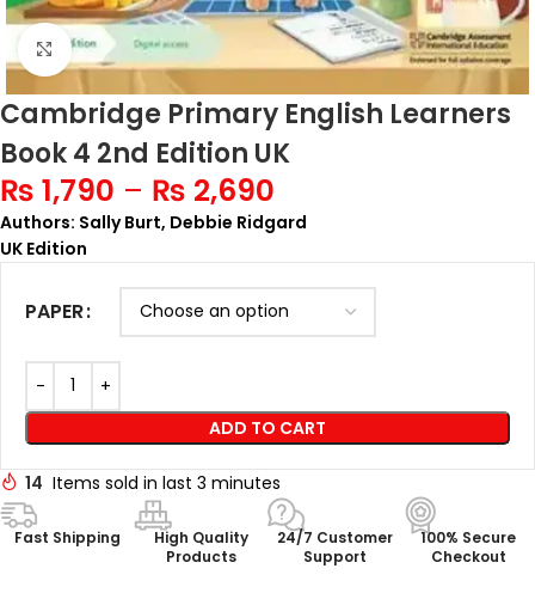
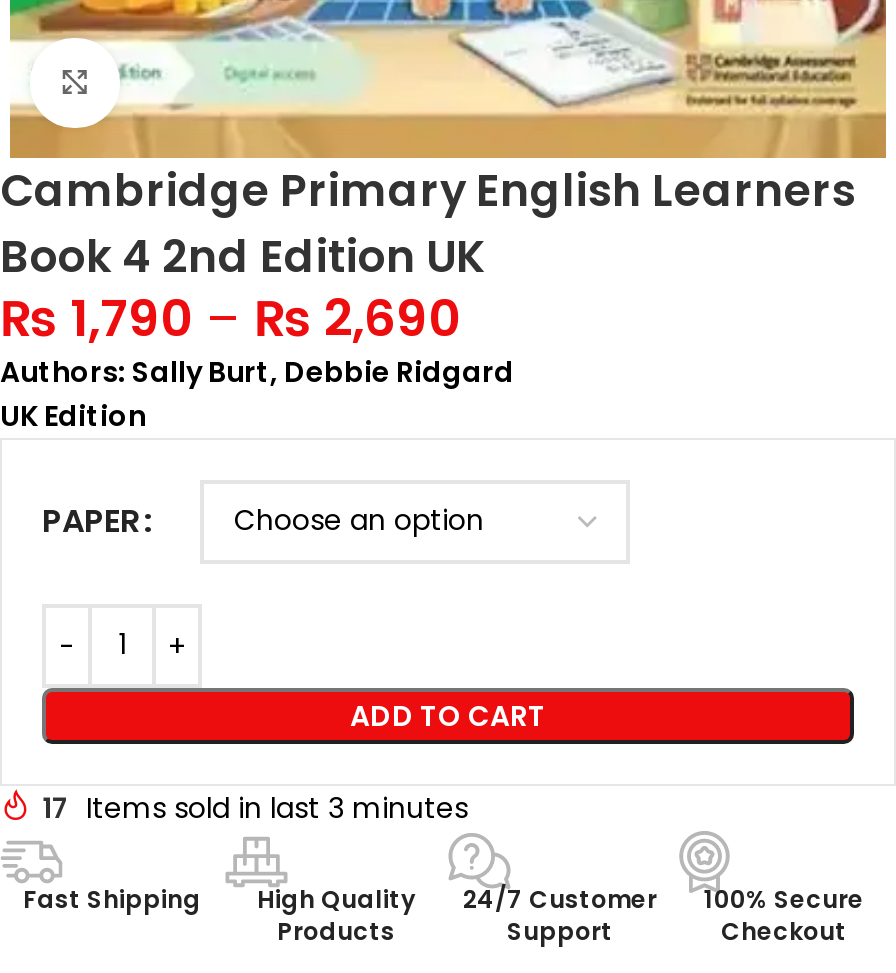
[25,471,281,495] 14 Items sold in last 3 minutes -> [42,788,468,828] 17 Items sold in last 3 minutes

